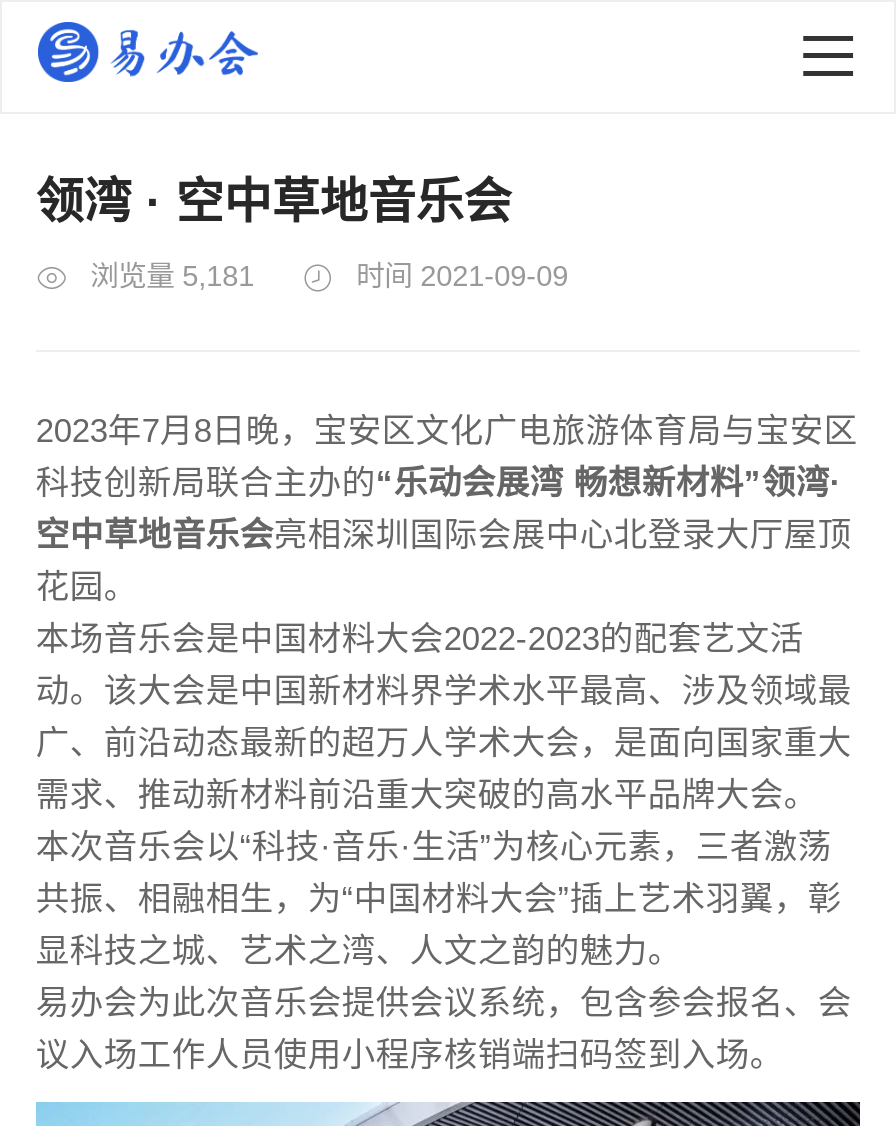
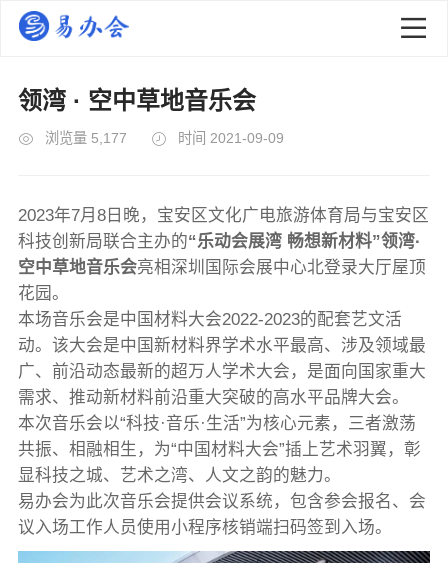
[90,261,254,293] 浏览量 5,181 -> [45,130,127,146] 浏览量 5,177

